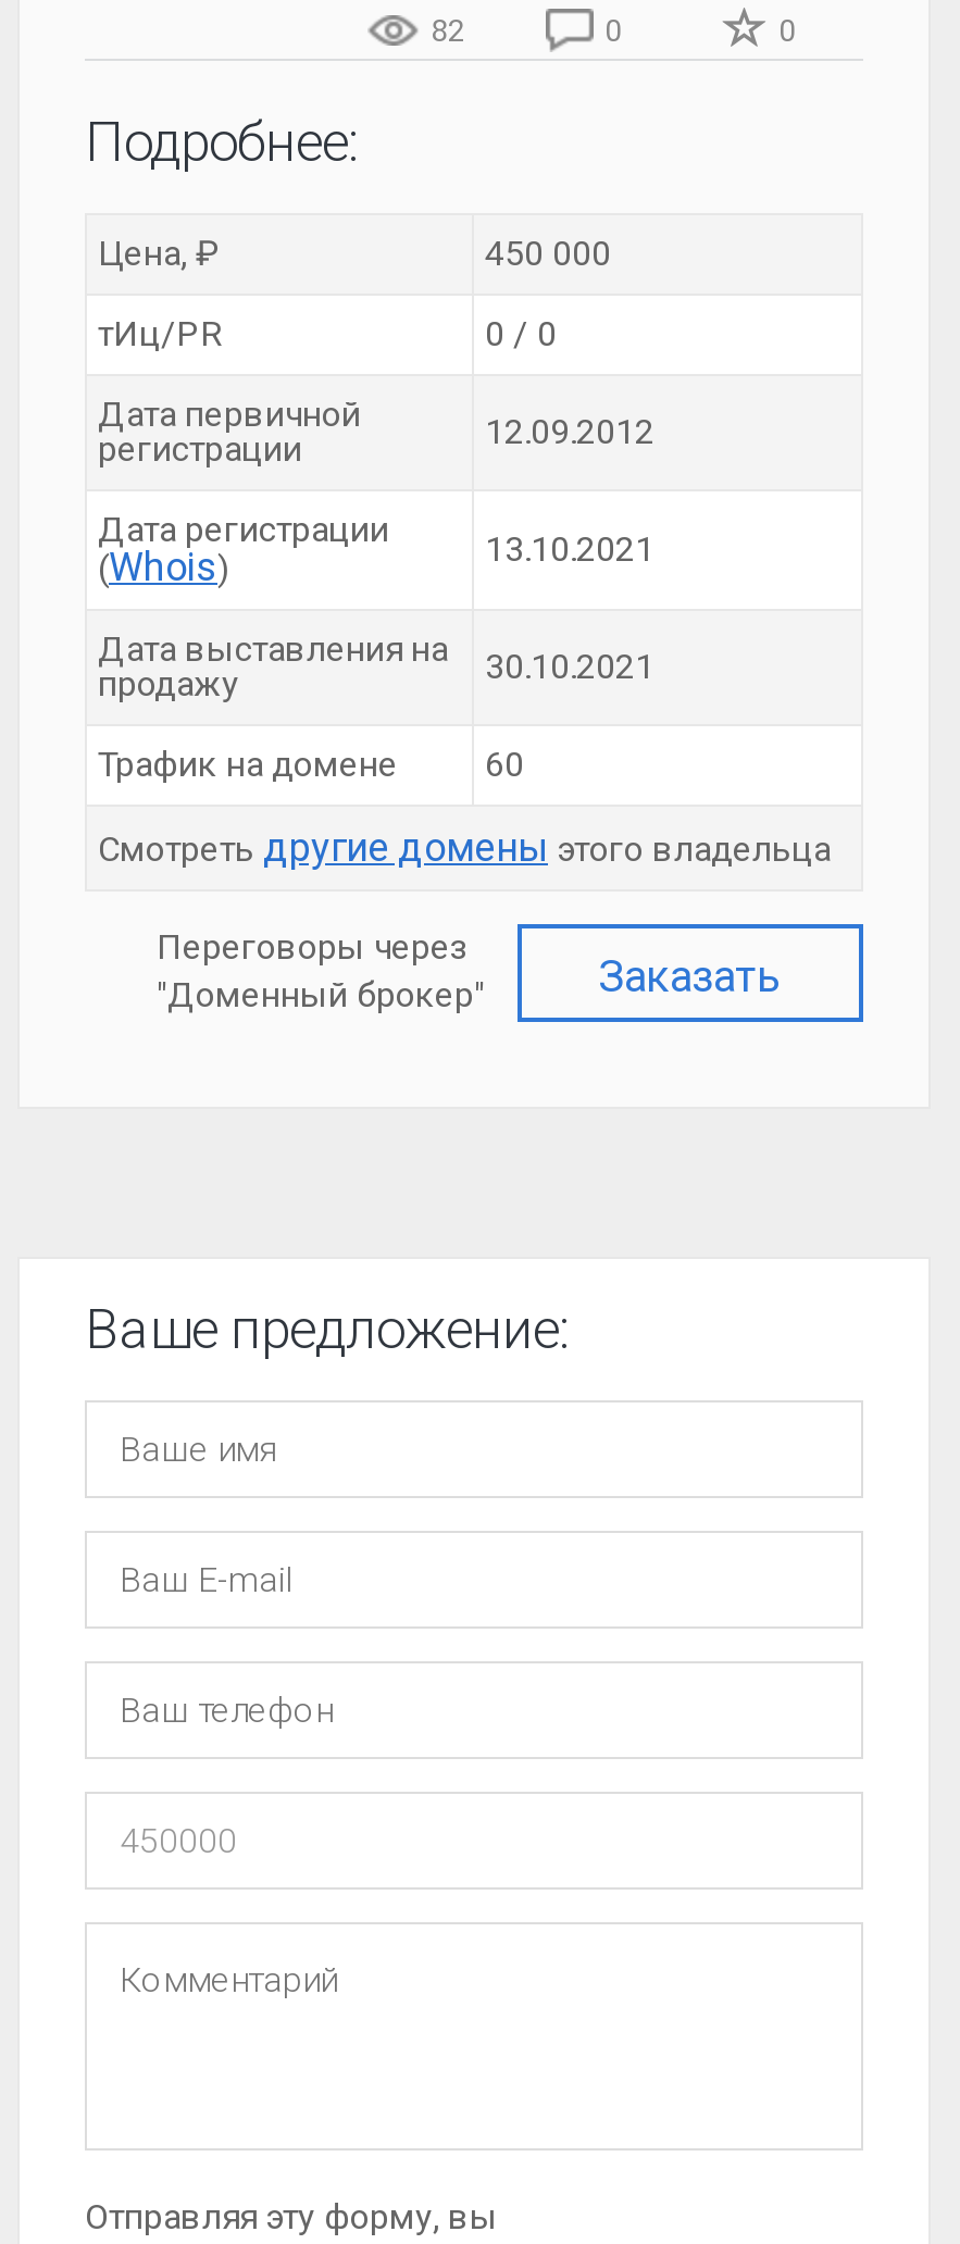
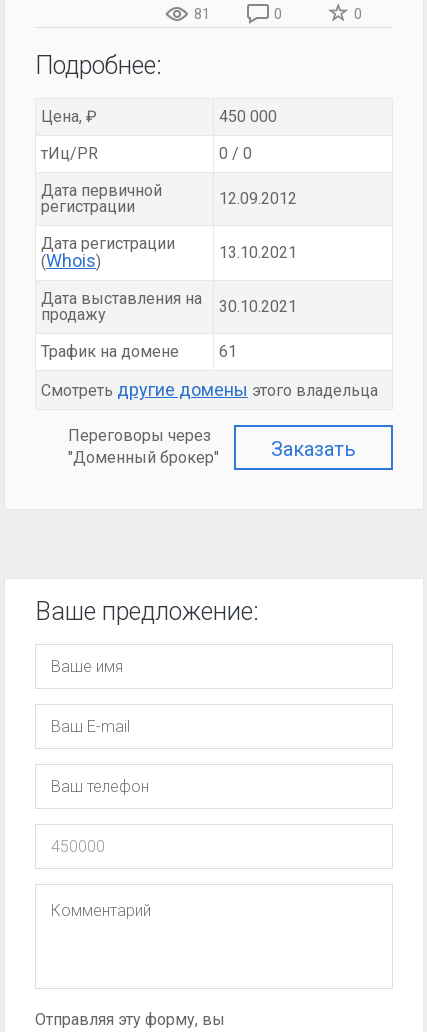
[431,12,465,47] 82 -> [194,5,210,21] 81
[485,744,524,785] 60 -> [219,342,237,361] 61

